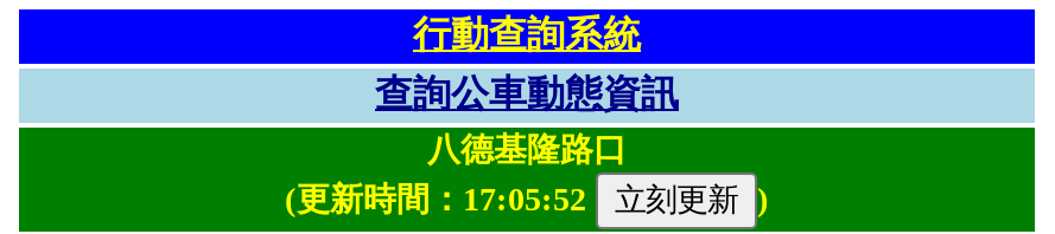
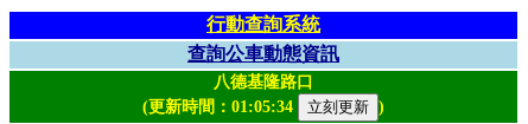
[285,182,586,217] (更新時間：17:05:52 -> [142,98,293,116] (更新時間：01:05:34

